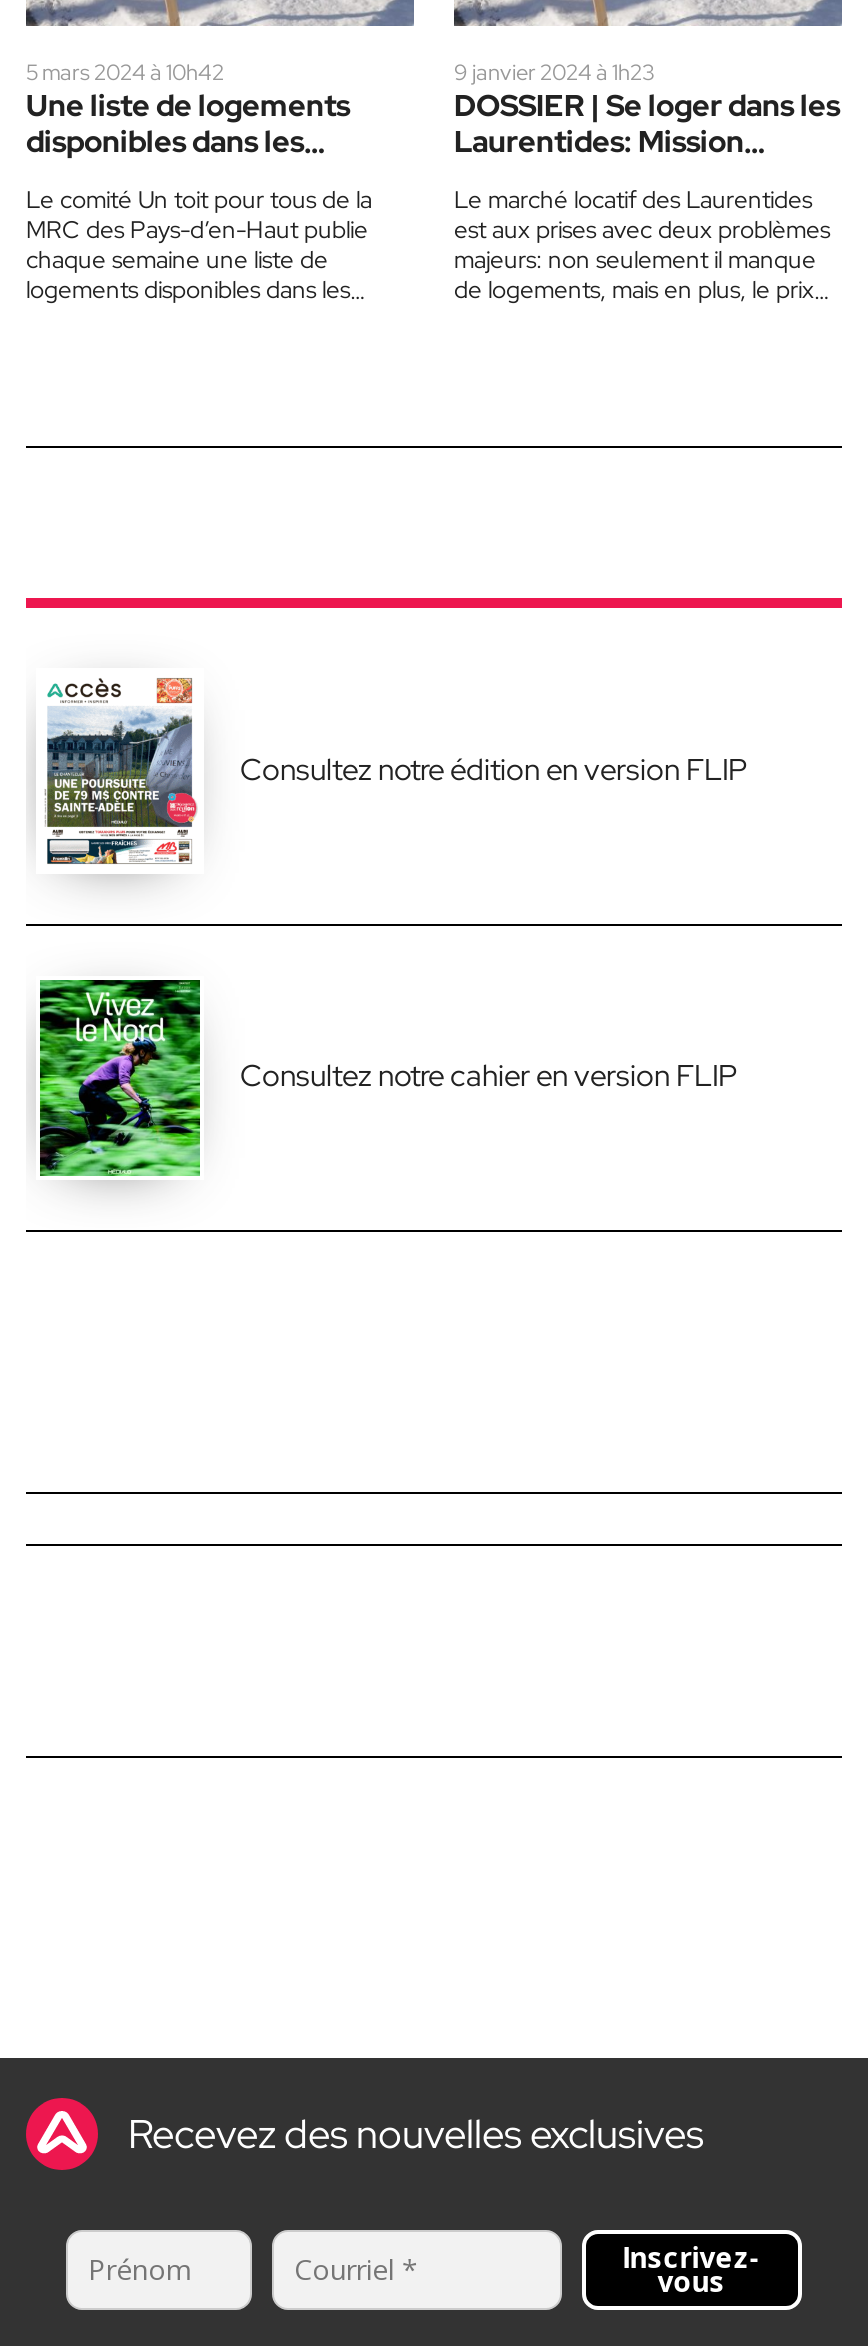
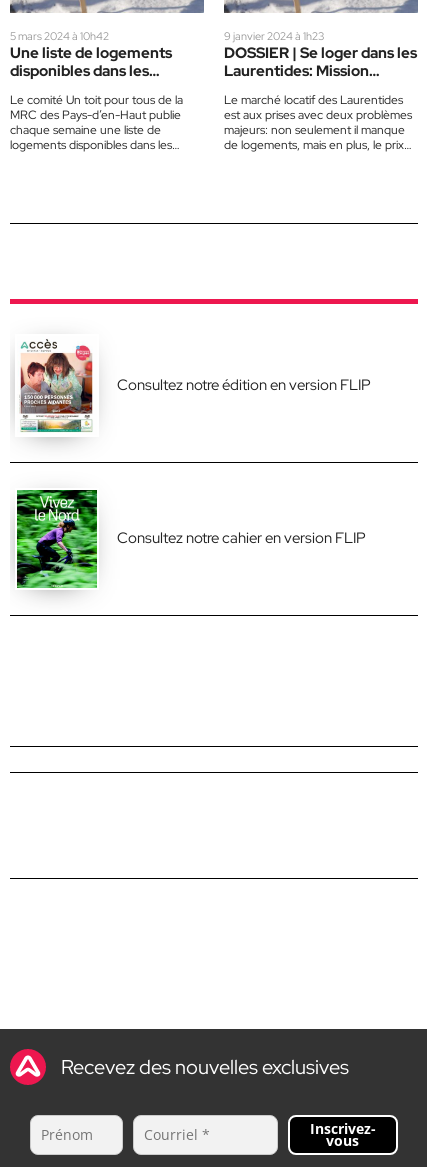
[46,676,198,866] [image] -> [20,339,95,433] [image]

